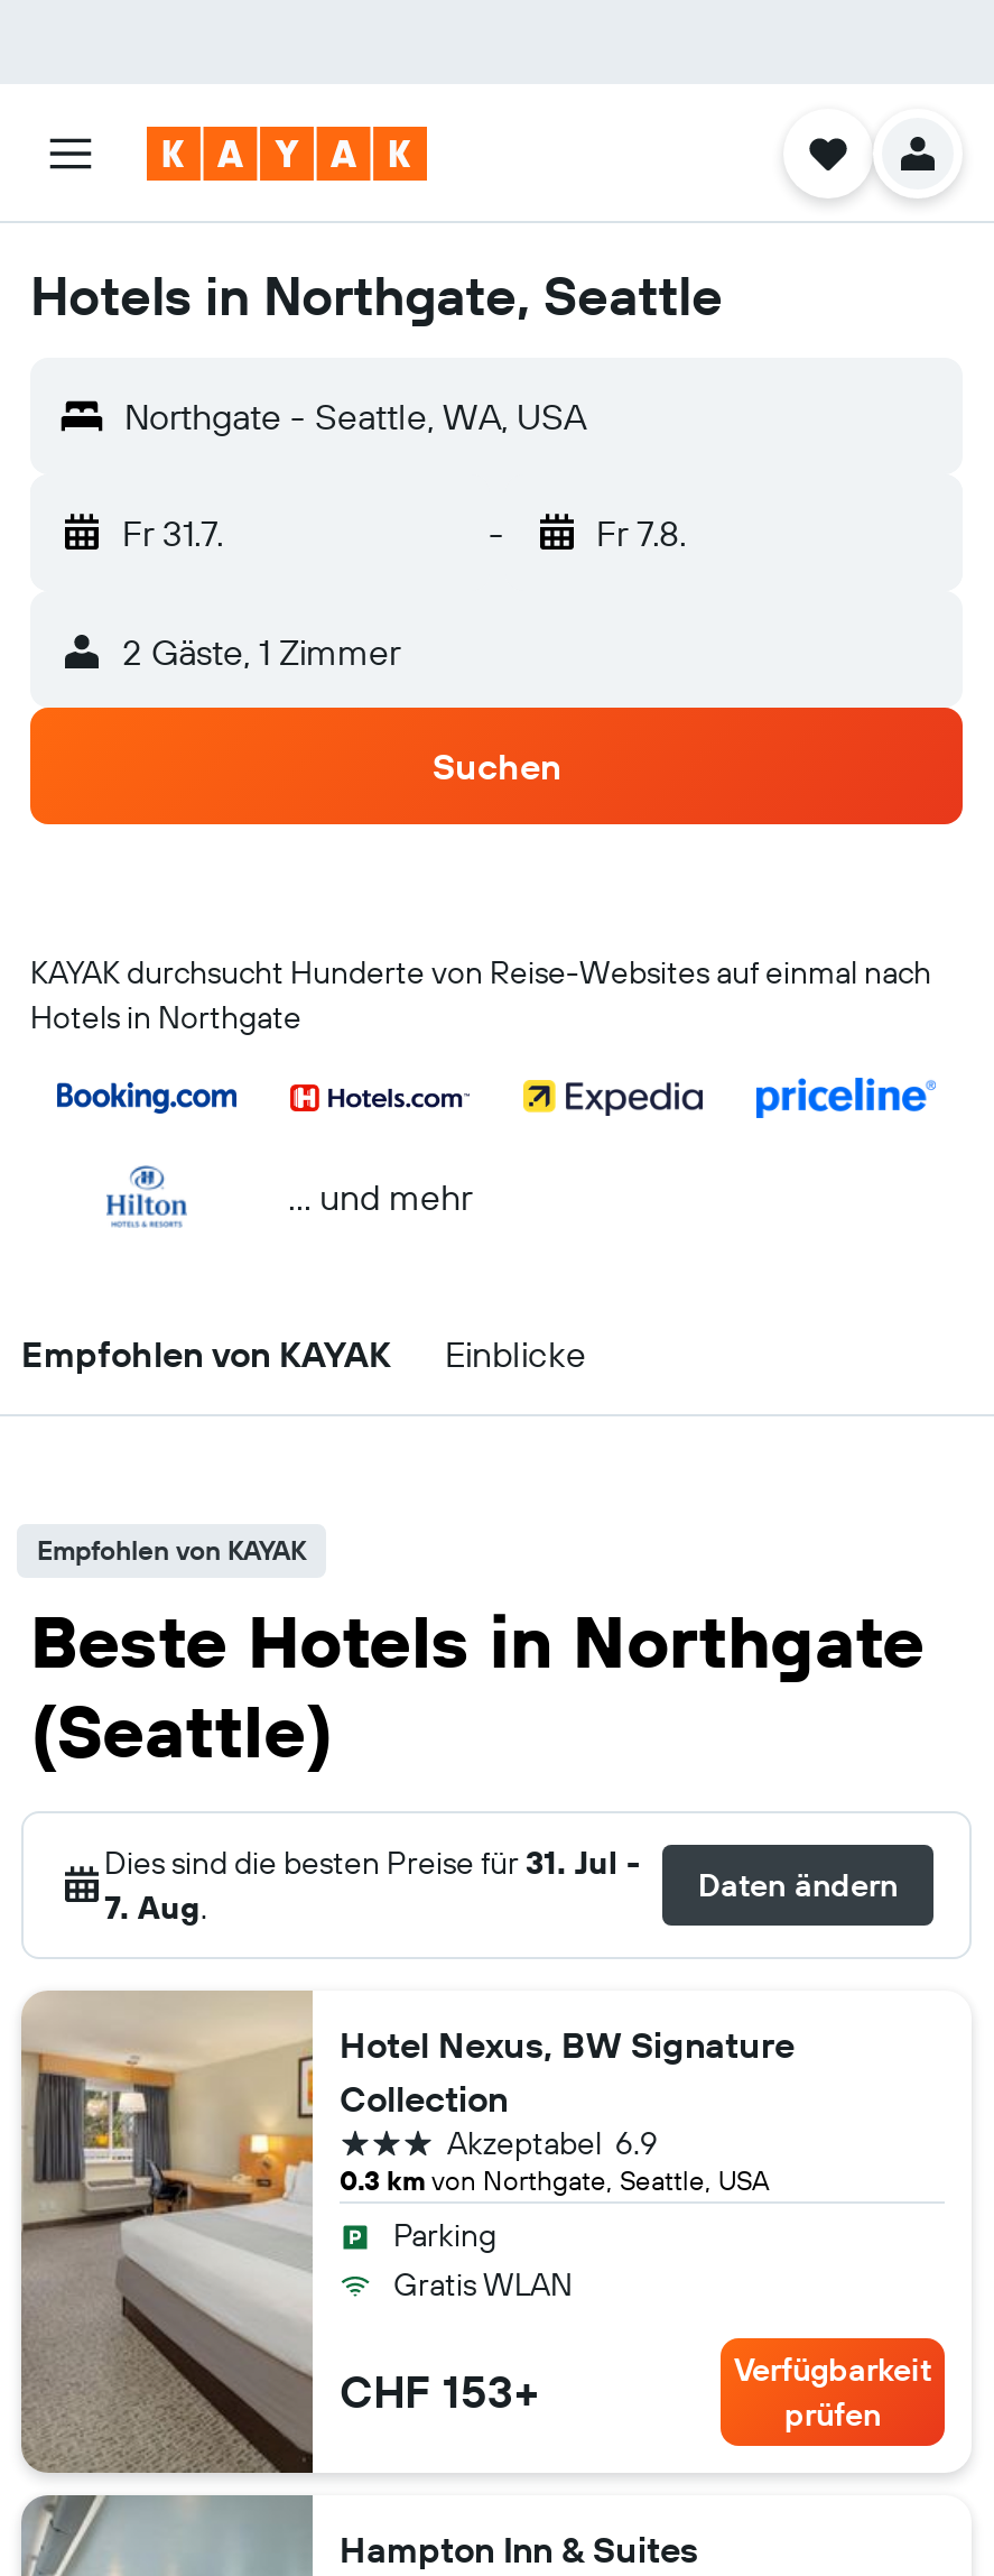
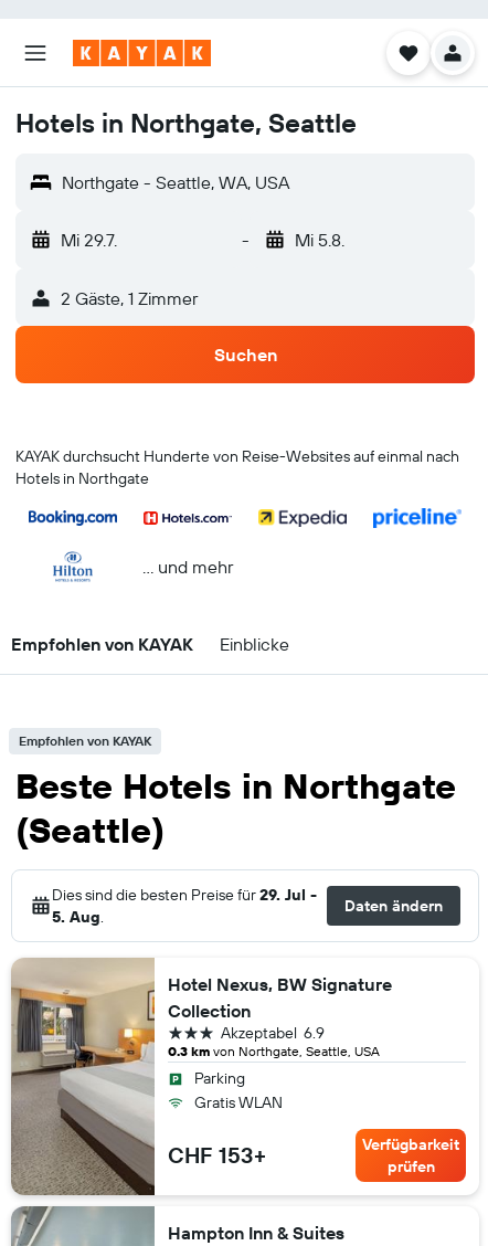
[122,510,223,555] Fr 31.7. -> [61,229,117,251] Mi 29.7.
[596,510,686,555] Fr 7.8. -> [294,229,344,251] Mi 5.8.
[104,1843,640,1883] Dies sind die besten Preise für 31. Jul - -> [52,885,317,905] Dies sind die besten Preise für 29. Jul -
[104,1887,207,1928] 7. Aug. -> [52,907,104,927] 5. Aug.

